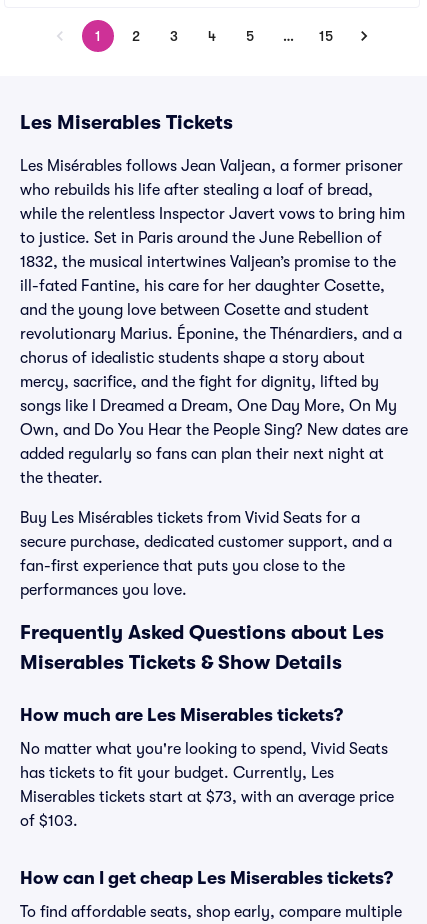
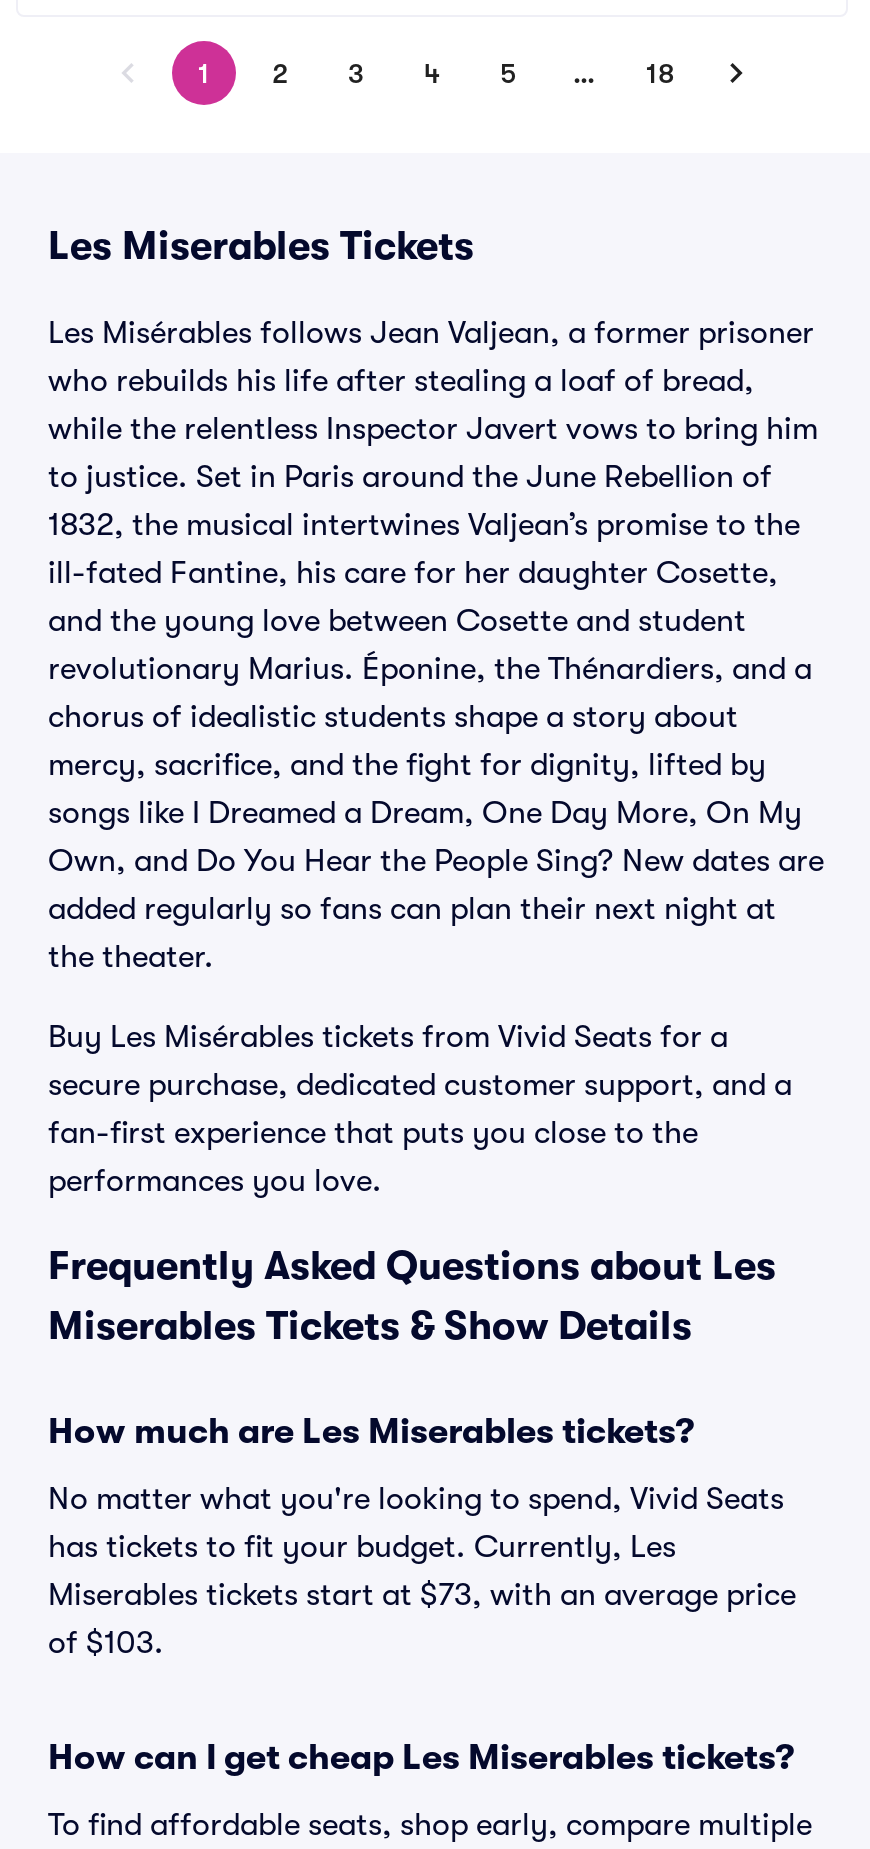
[319,28,333,44] 15 -> [646,57,674,89] 18

